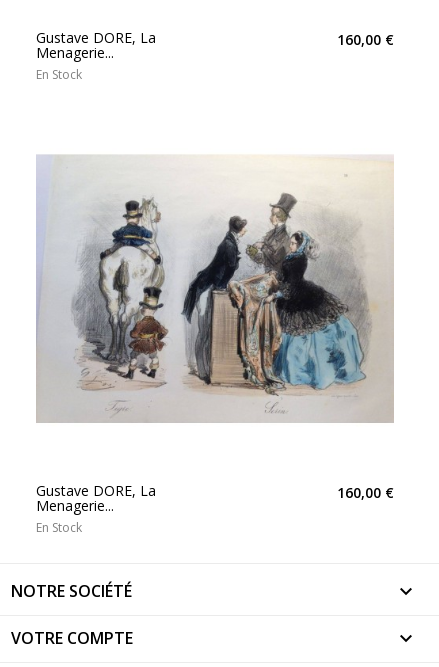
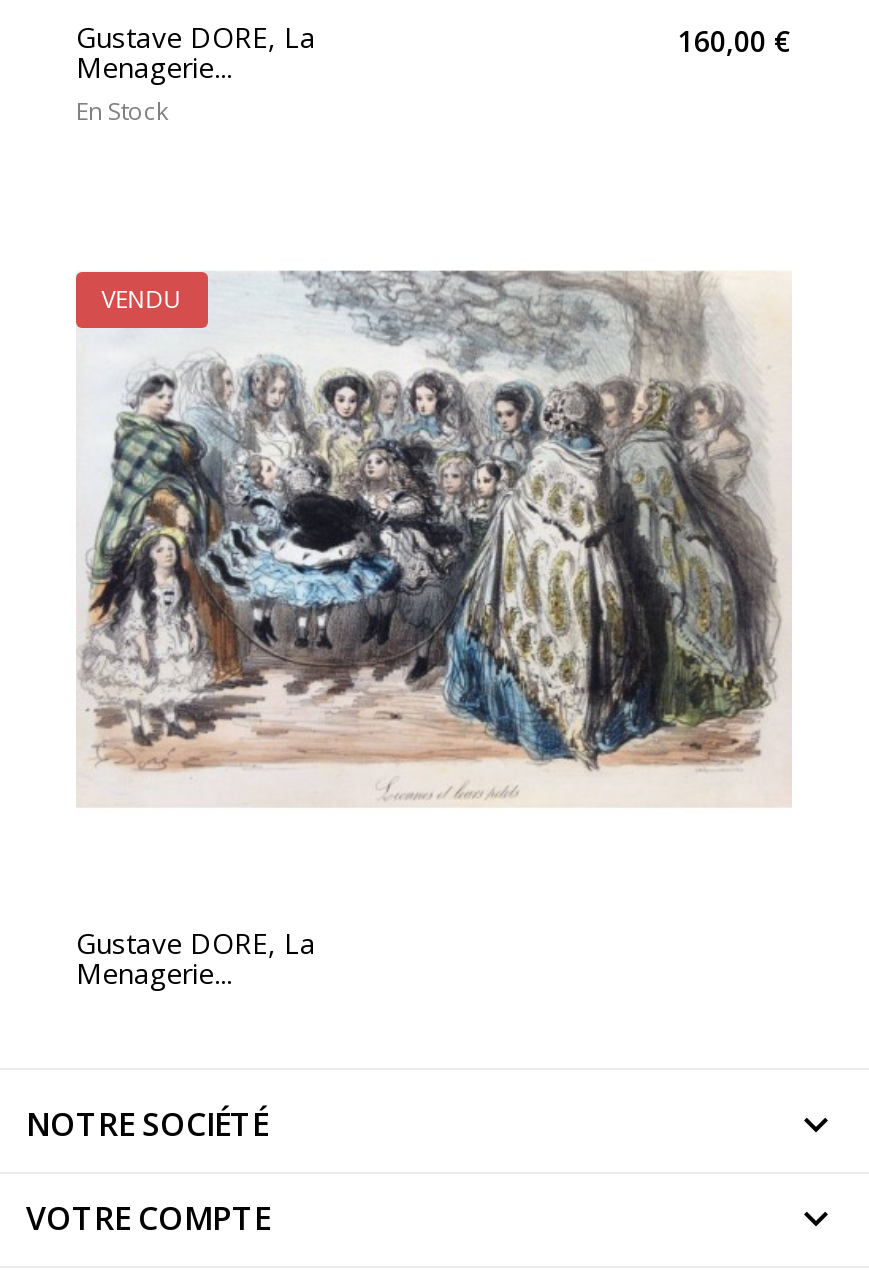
[36,155,393,422] [image] -> [78,270,788,806] [image]
[36,483,394,536] 160,00 € | En Stock -> [102,282,182,316] VENDU

